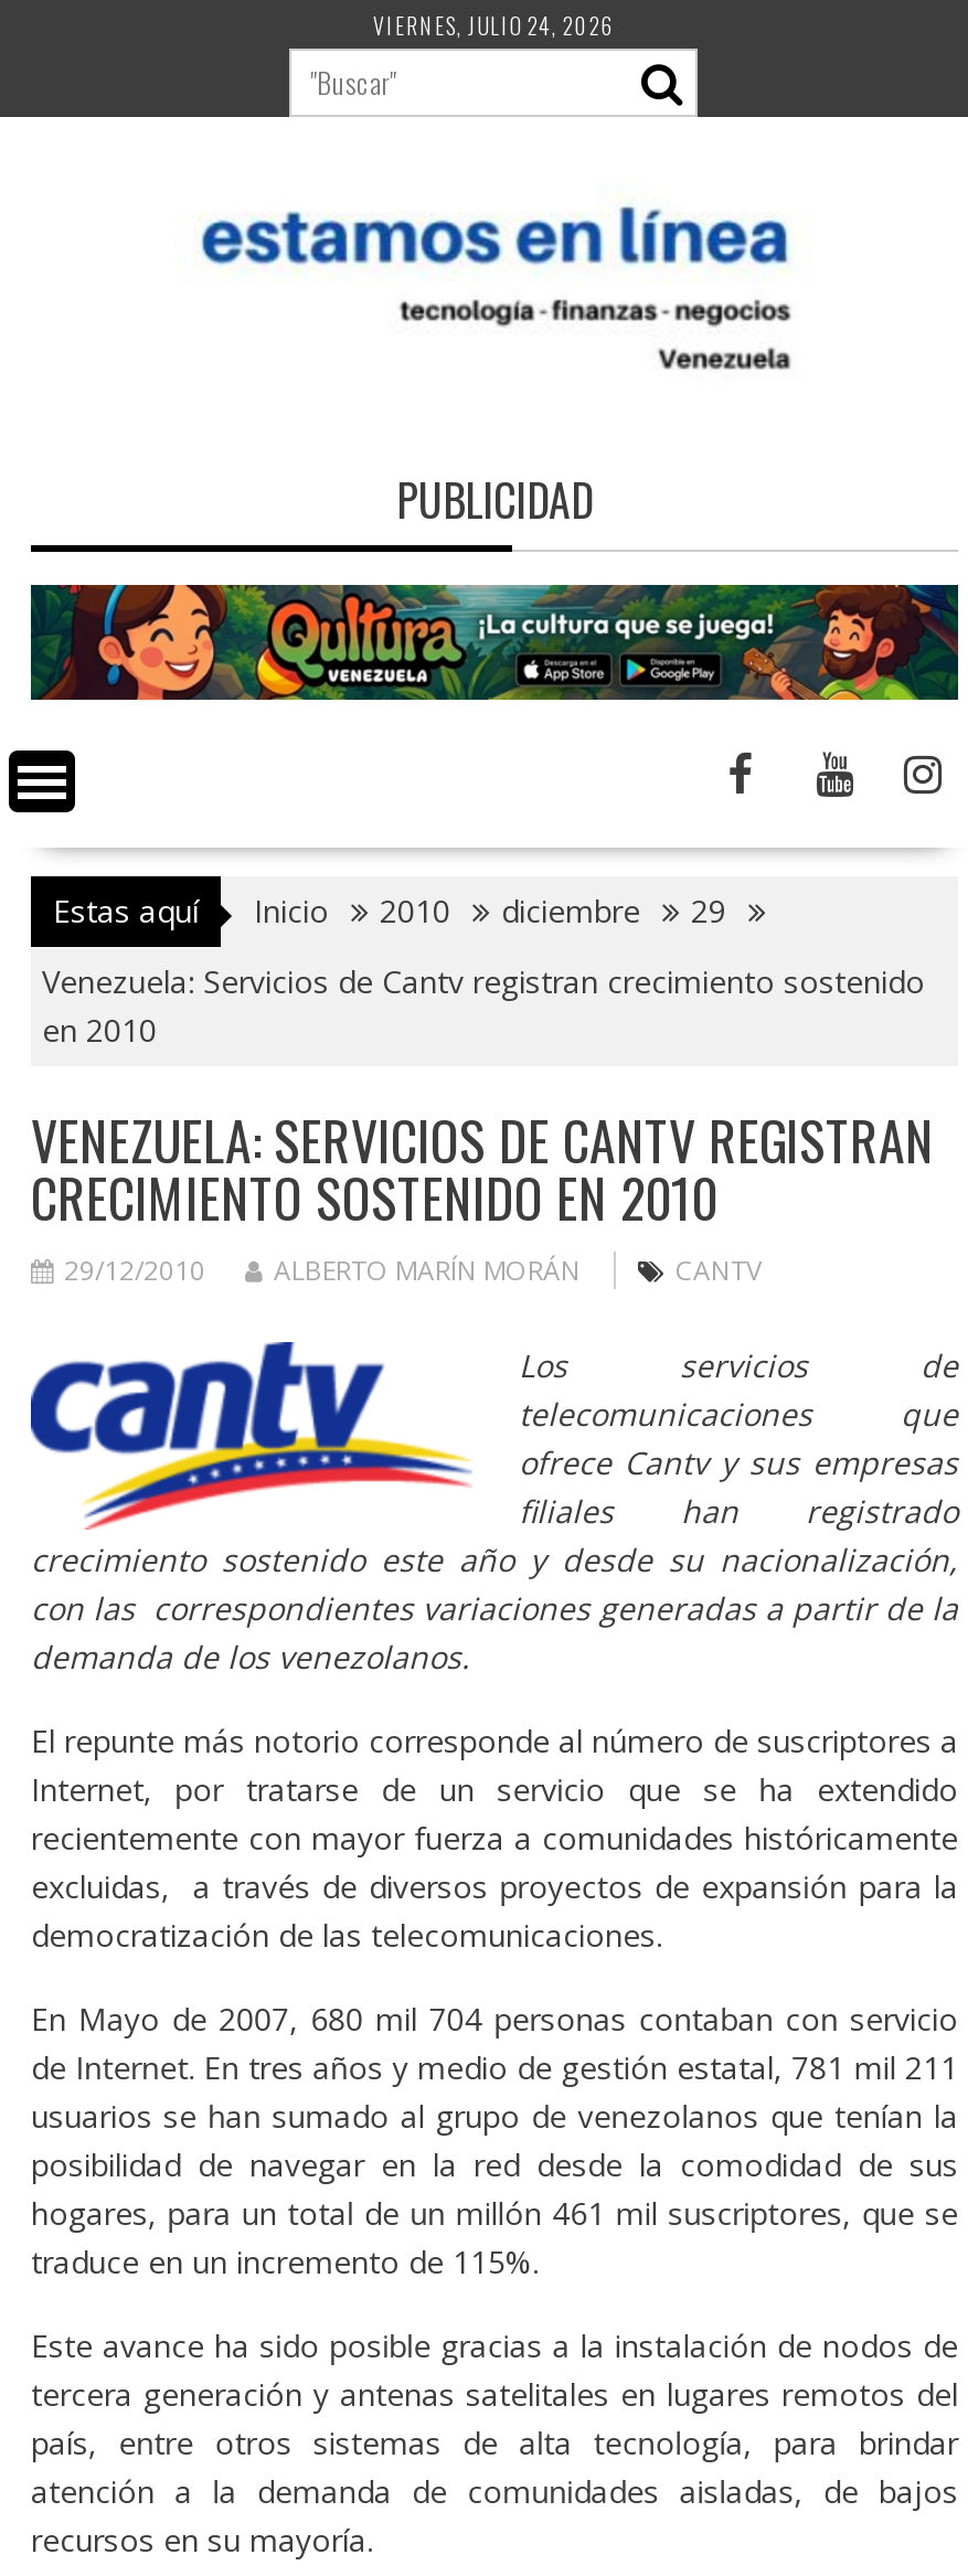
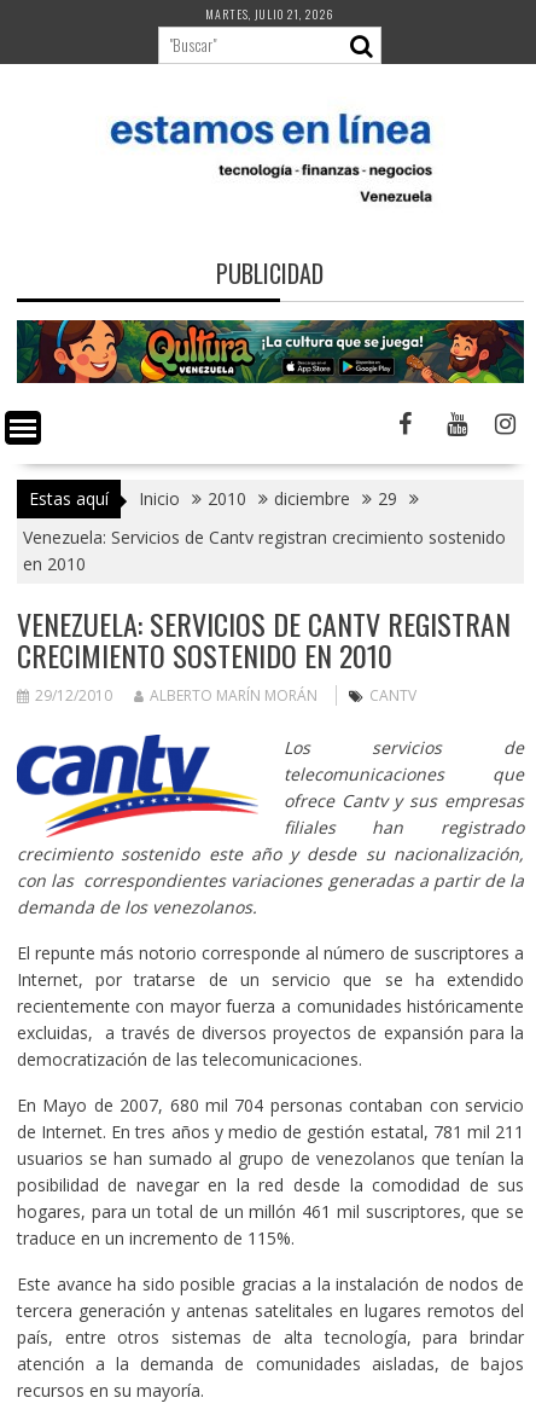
[373,9,616,42] VIERNES, JULIO 24, 2026 -> [206,5,335,23] MARTES, JULIO 21, 2026

